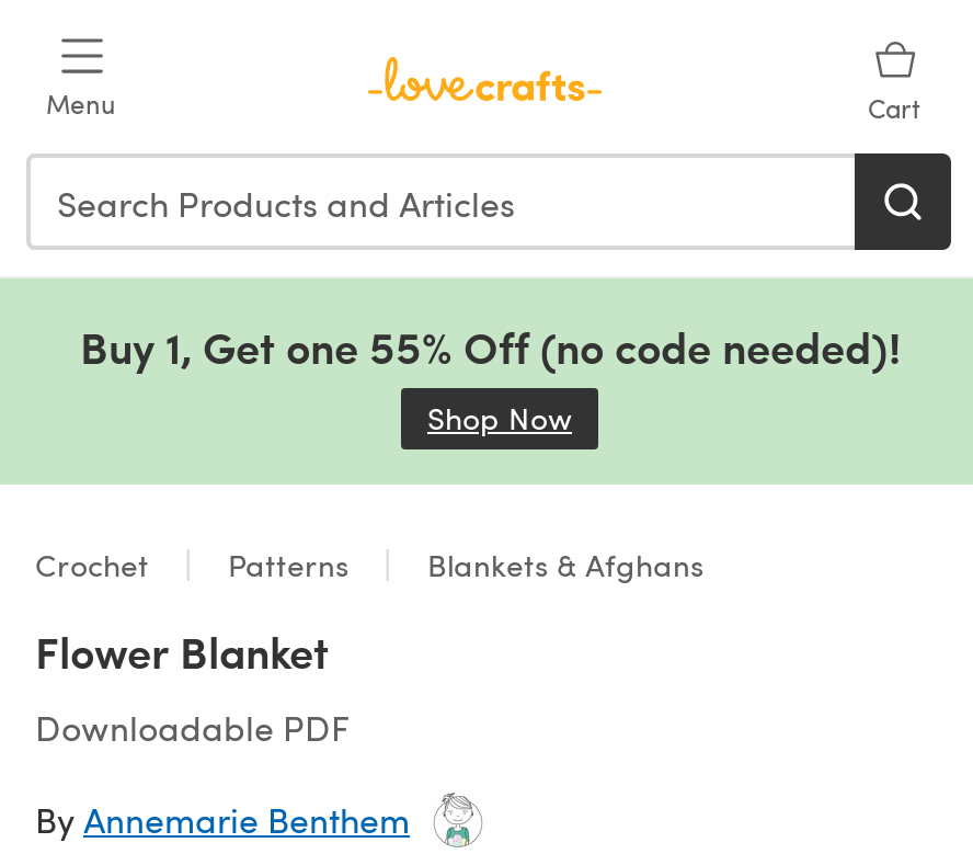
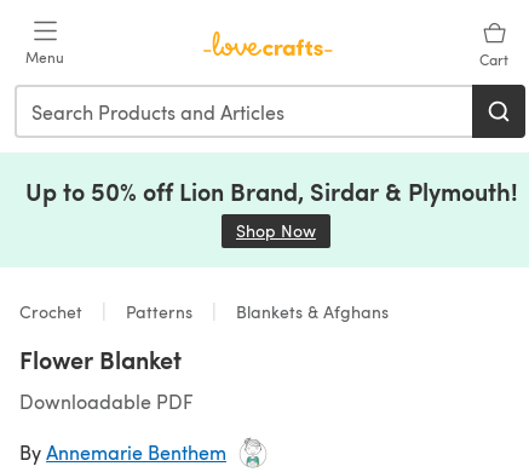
[80,316,902,377] Buy 1, Get one 55% Off (no code needed)! -> [25,174,517,208] Up to 50% off Lion Brand, Sirdar & Plymouth!

